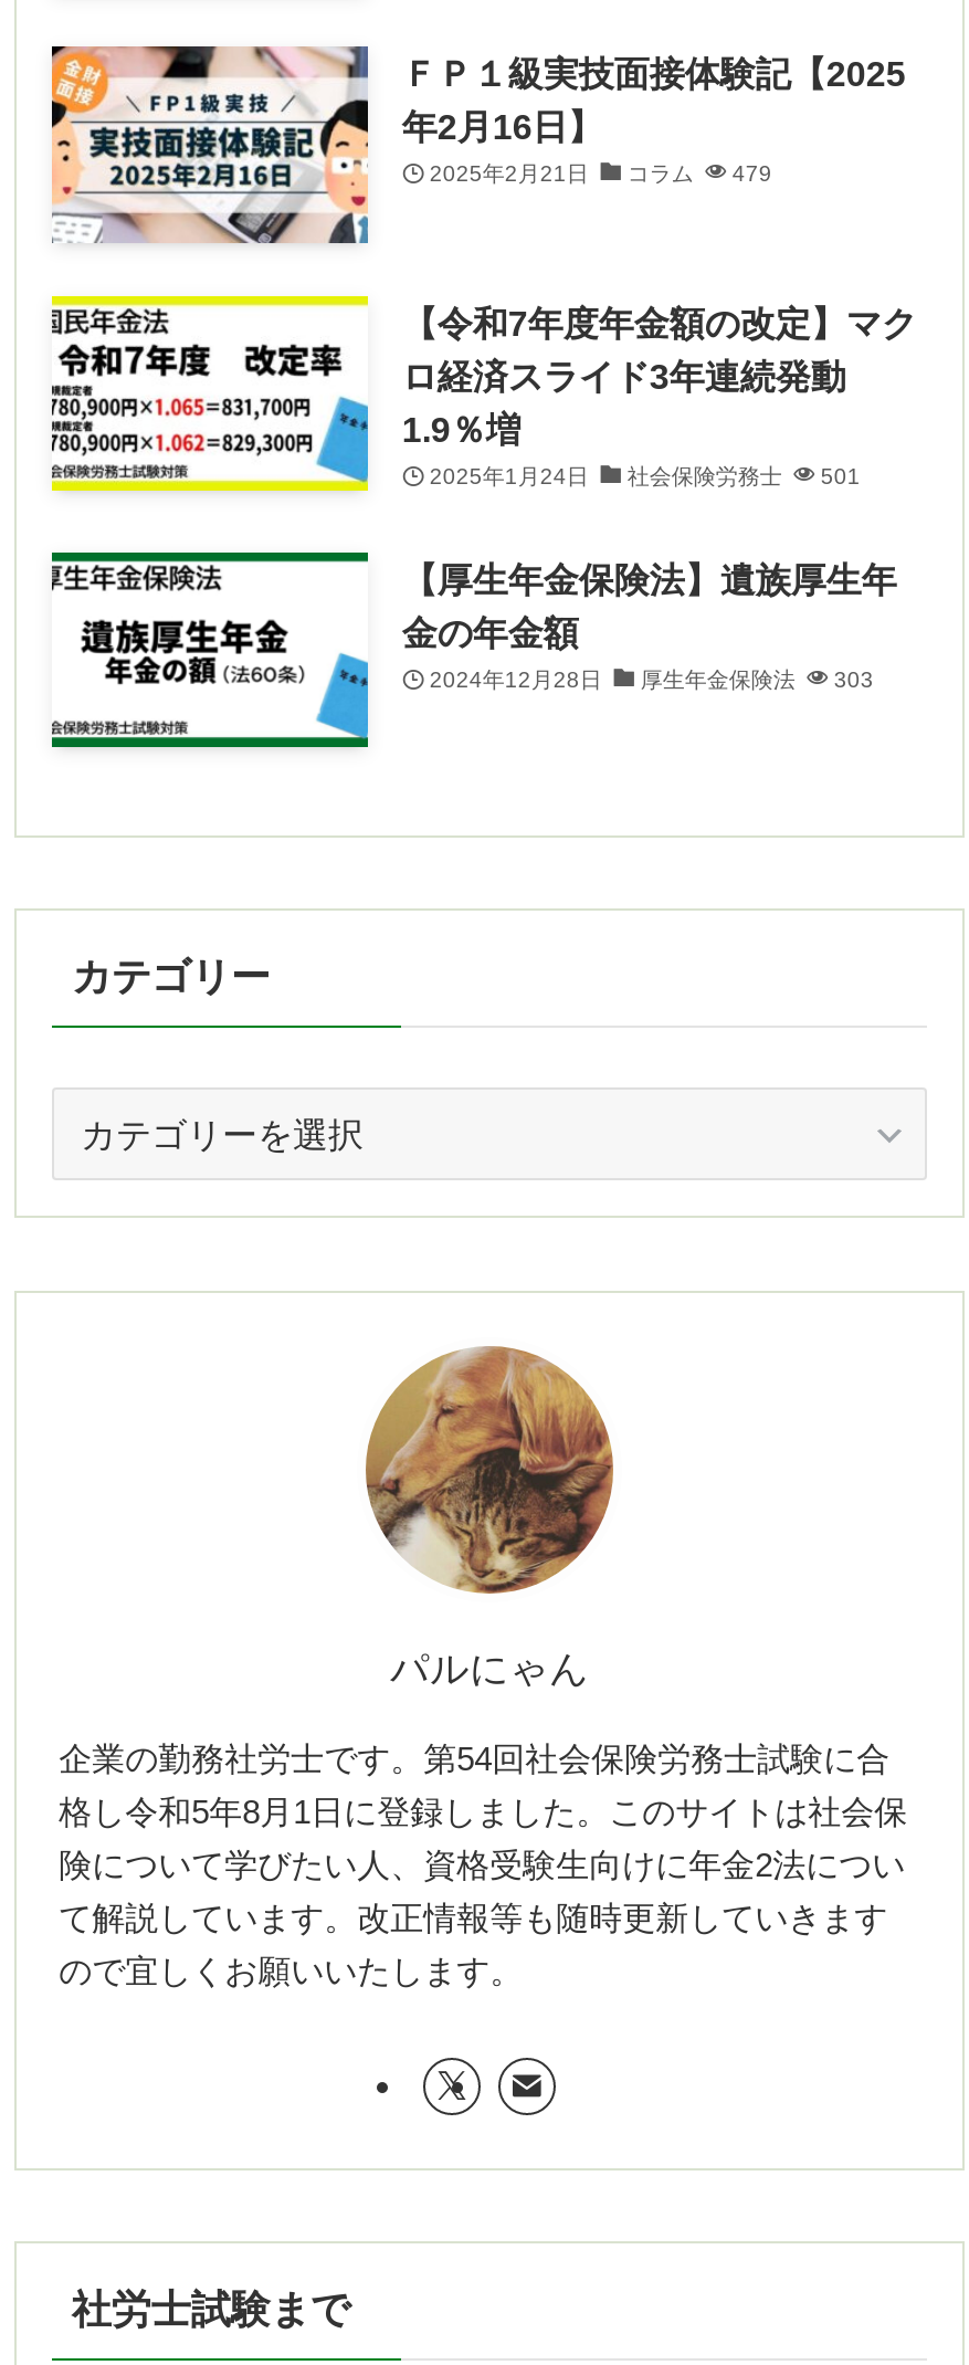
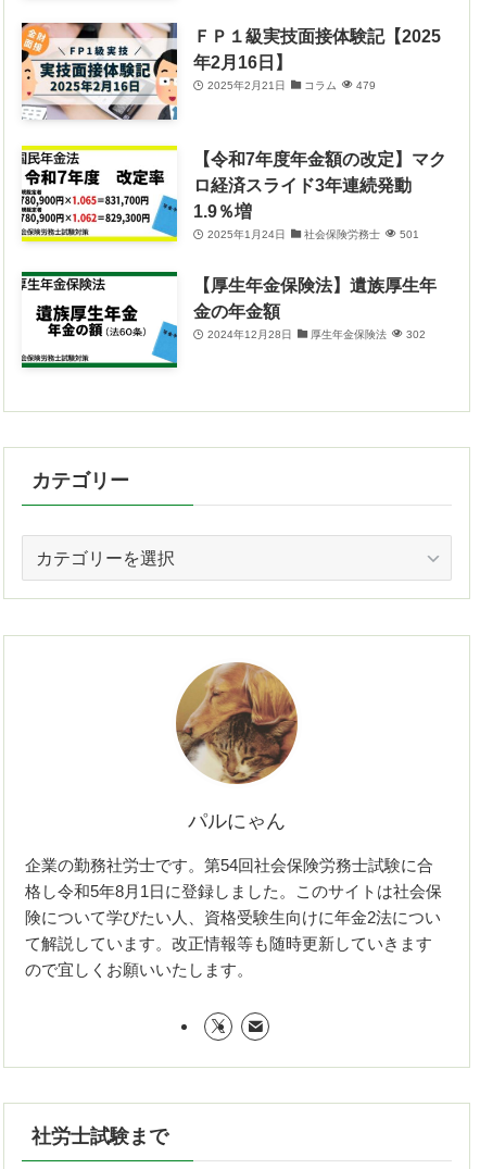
[430,667,874,692] 2024年12月28日 厚生年金保険法 303 -> [207,328,426,340] 2024年12月28日 厚生年金保険法 302

